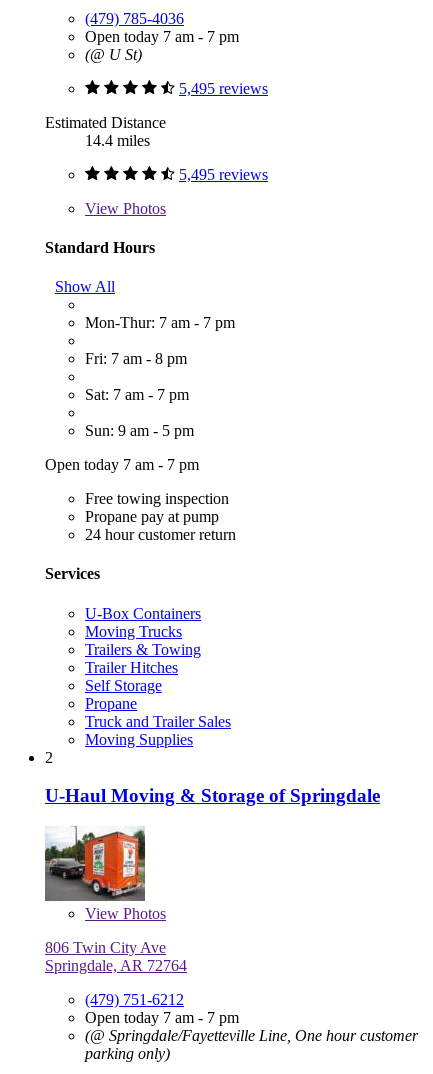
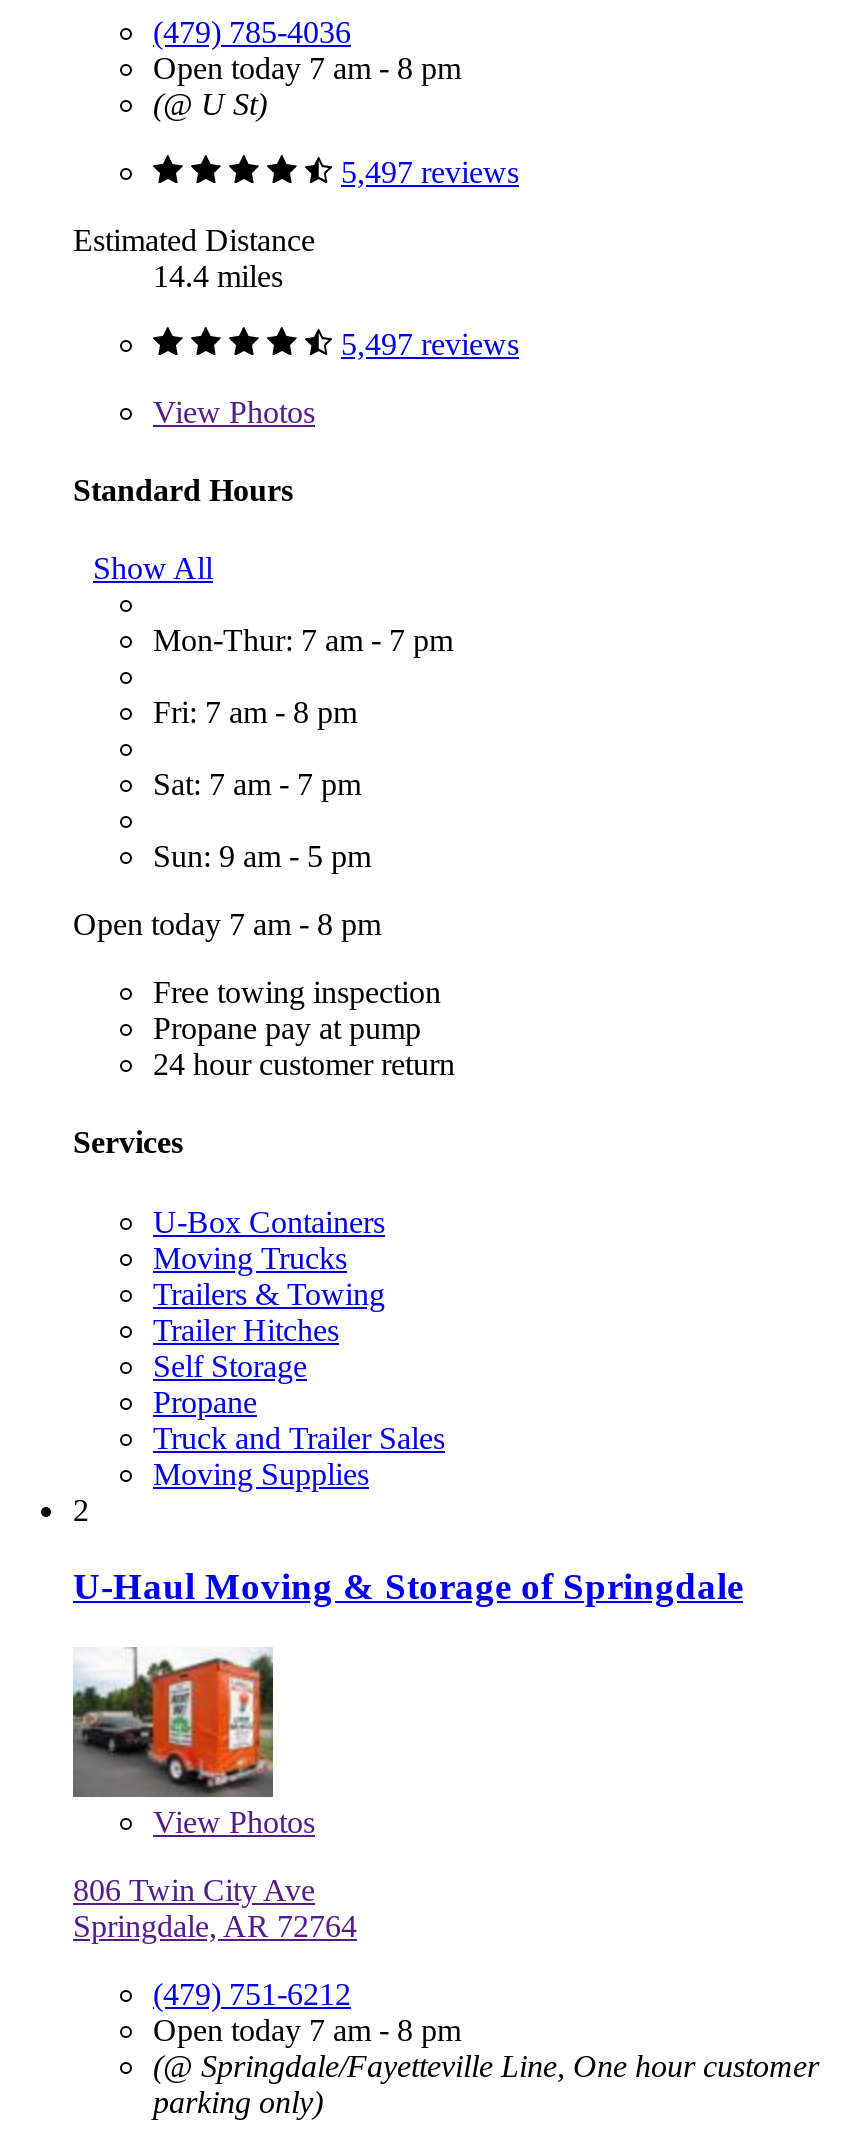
[85,27,239,44] Open today 7 am - 7 pm -> [153,50,461,84] Open today 7 am - 8 pm
[179,79,268,96] 5,495 reviews -> [341,154,519,188] 5,497 reviews
[179,165,268,182] 5,495 reviews -> [341,326,519,360] 5,497 reviews
[45,456,199,473] Open today 7 am - 7 pm -> [73,907,381,941] Open today 7 am - 8 pm
[85,1009,239,1026] Open today 7 am - 7 pm -> [153,2013,461,2047] Open today 7 am - 8 pm

